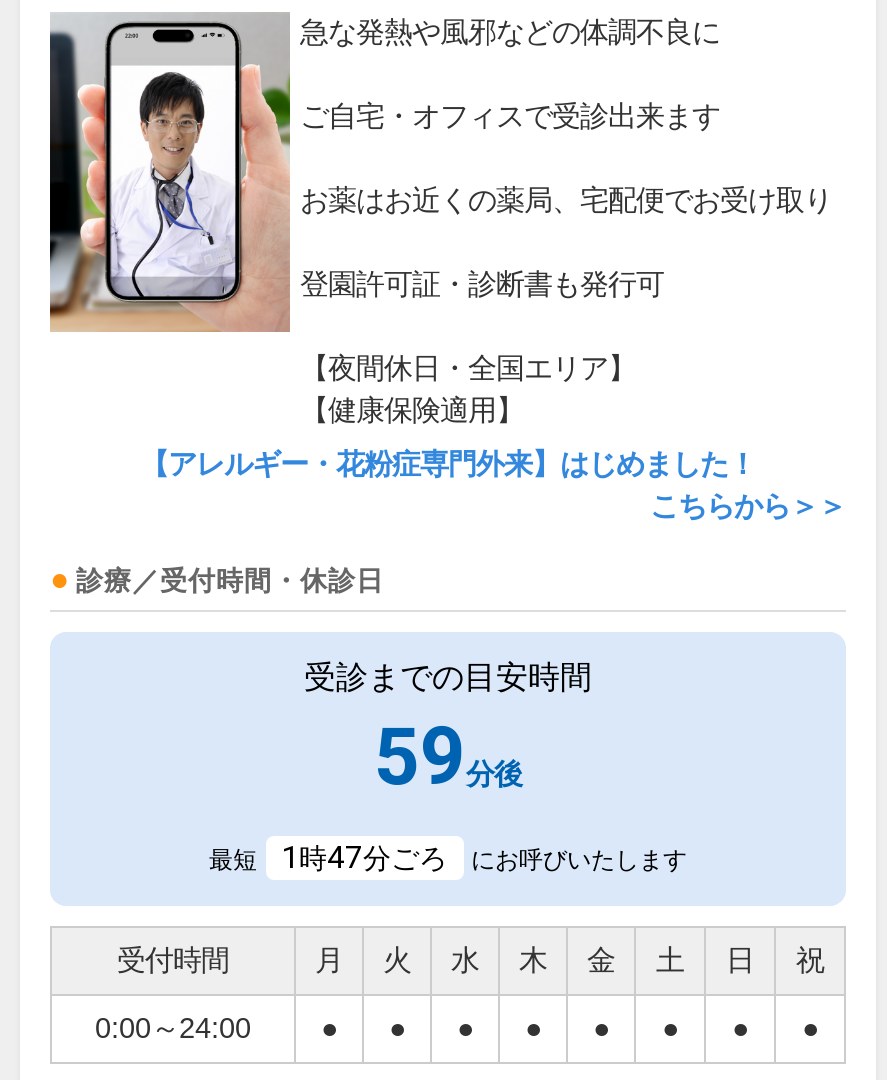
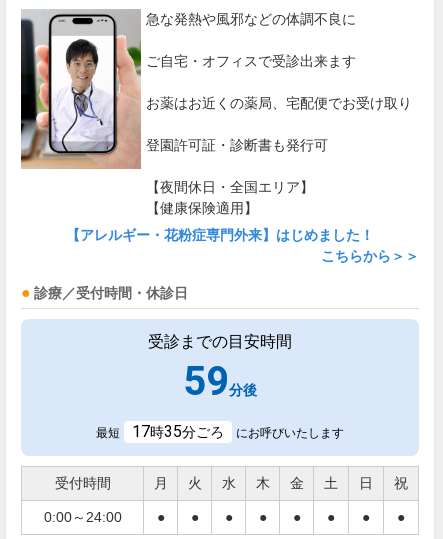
[209,838,687,876] 最短 1時47分ごろ にお呼びいたします -> [96,422,344,441] 最短 17時35分ごろ にお呼びいたします

